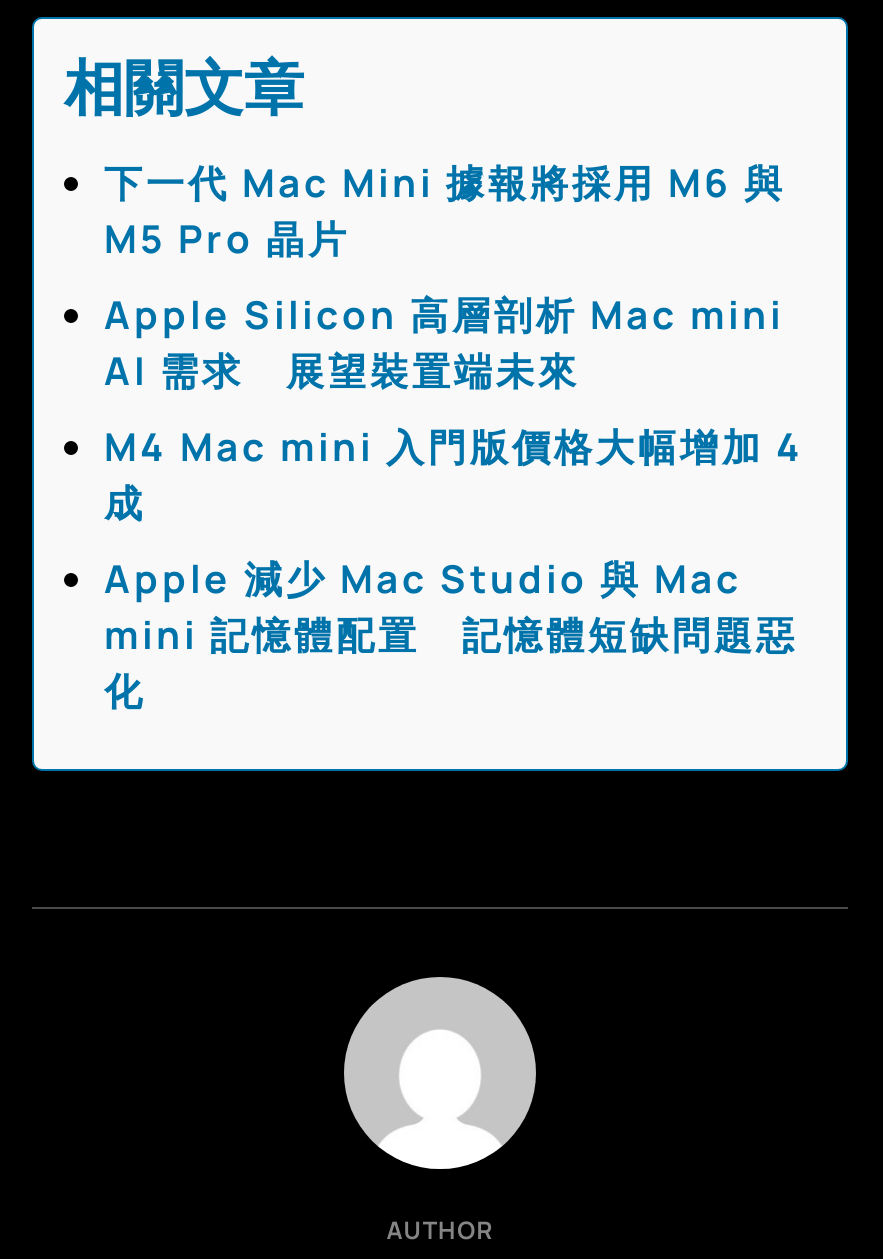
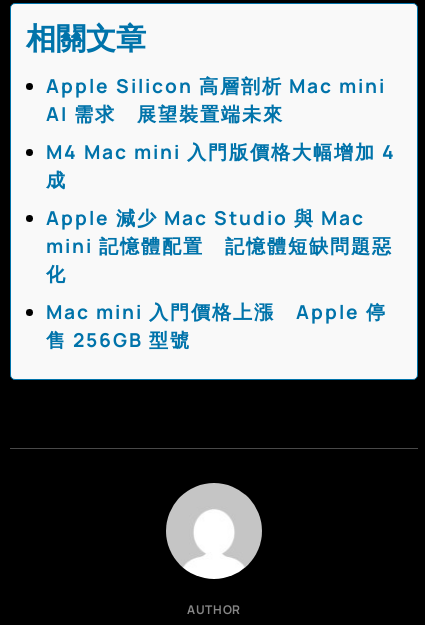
[104,158,786,266] 下一代 Mac Mini 據報將採用 M6 與 | M5 Pro 晶片 -> none
moved [104,290,804,718] -> [46,73,396,287]: Apple Silicon 高層剖析 Mac mini | AI 需求 展望裝置端未來 | M4 Mac mini 入門版價格大幅增加 4 | 成 | Apple 減少 Mac Studio 與 Mac | mini 記憶體配置 記憶體短缺問題惡 | 化
none -> [46,299,387,353] Mac mini 入門價格上漲 Apple 停 | 售 256GB 型號

